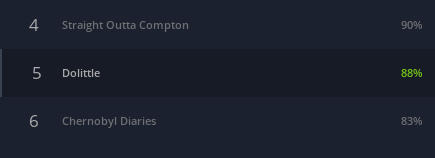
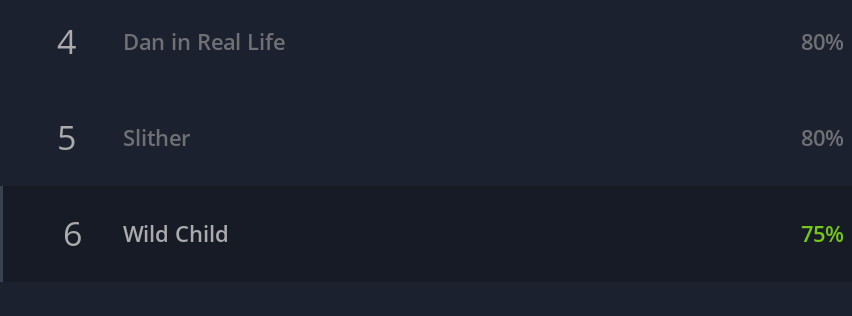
[62,17,422,32] Straight Outta Compton | 90% -> [123,27,843,57] Dan in Real Life | 80%
[62,65,422,80] Dolittle | 88% -> [123,123,843,153] Slither | 80%
[62,113,422,128] Chernobyl Diaries | 83% -> [123,219,843,249] Wild Child | 75%

